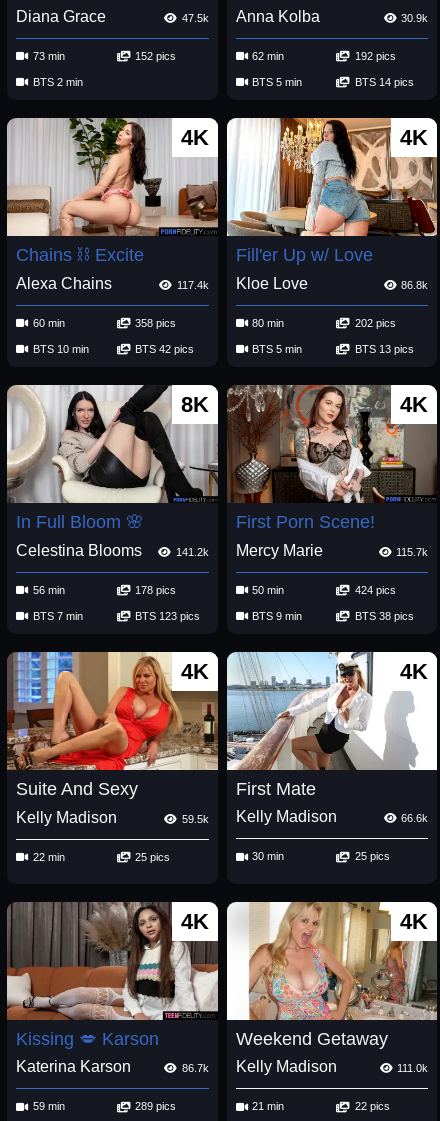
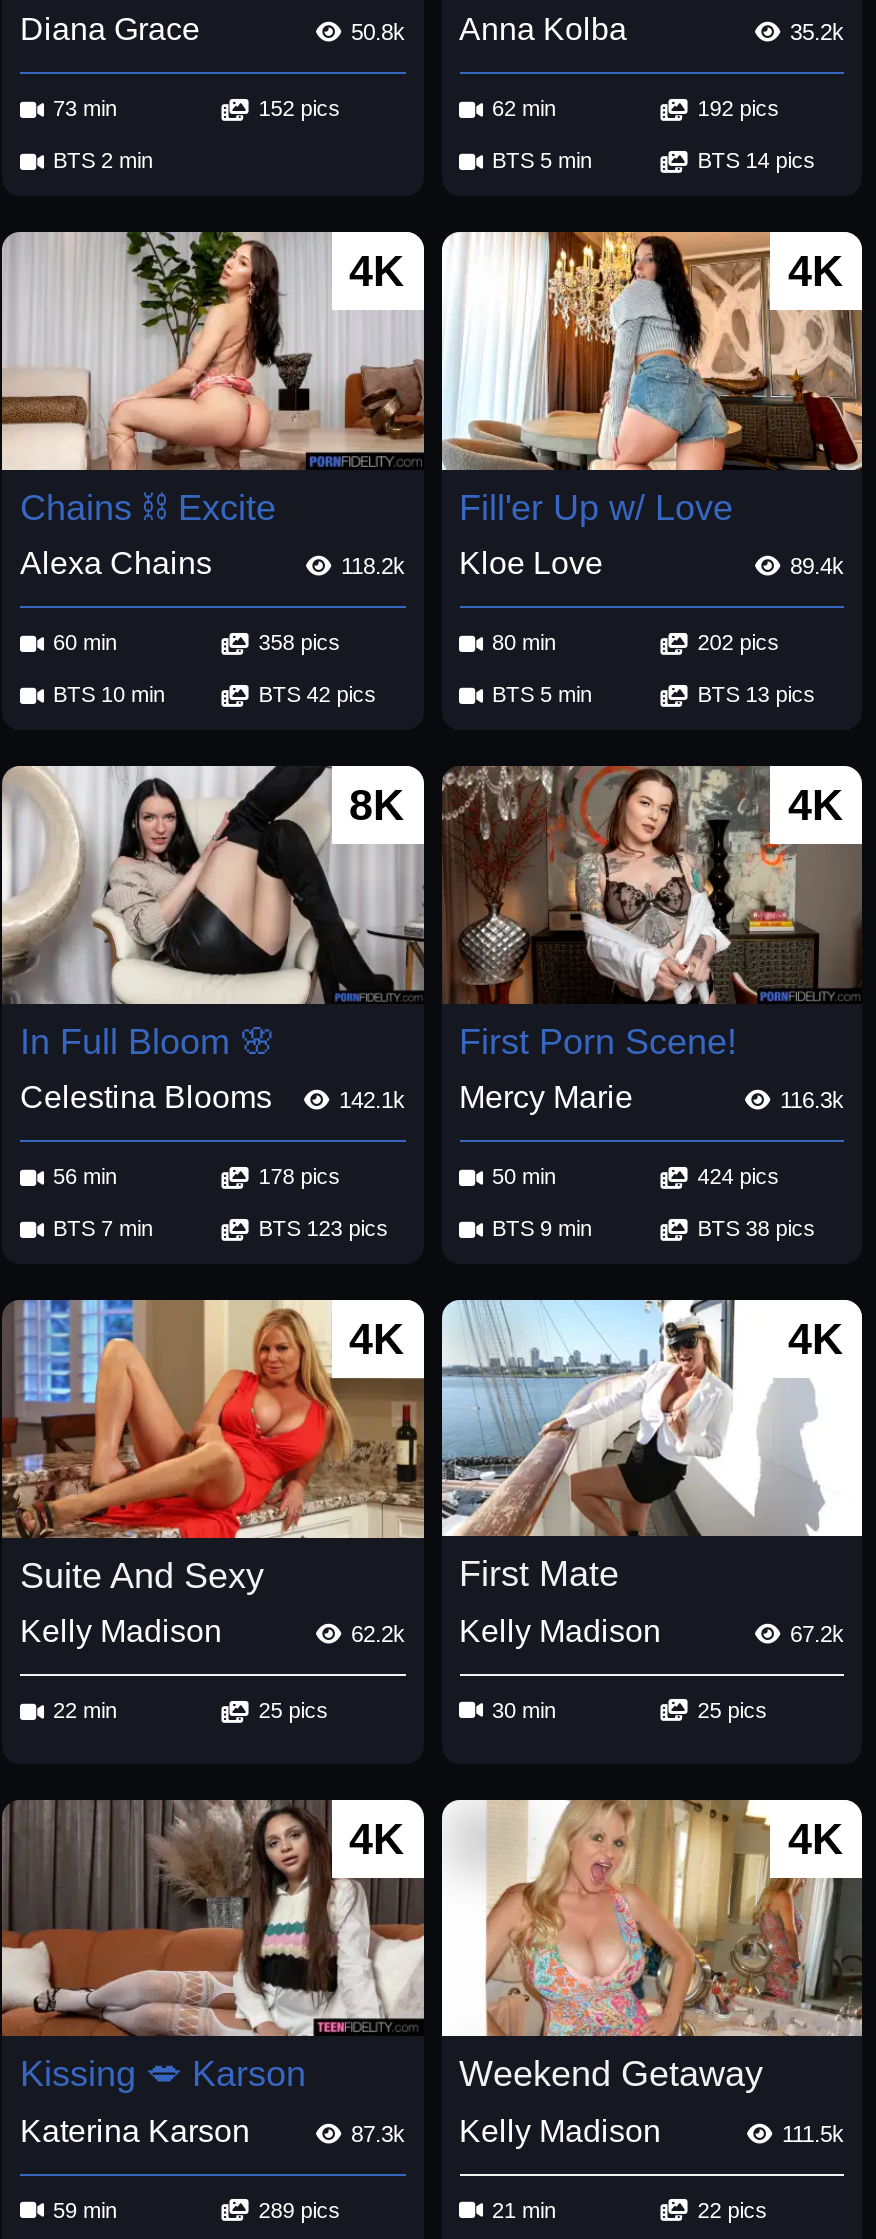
[181,12,208,24] 47.5k -> [351,21,405,45] 50.8k
[401,12,428,24] 30.9k -> [790,21,844,45] 35.2k
[176,279,208,291] 117.4k -> [341,554,405,578] 118.2k
[401,279,428,291] 86.8k -> [790,554,844,578] 89.4k
[175,546,208,558] 141.2k -> [339,1088,405,1112] 142.1k
[396,546,428,558] 115.7k -> [780,1088,844,1112] 116.3k
[181,812,208,824] 59.5k -> [351,1622,405,1646] 62.2k
[401,812,428,824] 66.6k -> [790,1621,844,1645] 67.2k
[181,1062,208,1074] 86.7k -> [351,2122,405,2146] 87.3k
[397,1062,428,1074] 111.0k -> [782,2122,844,2146] 111.5k

